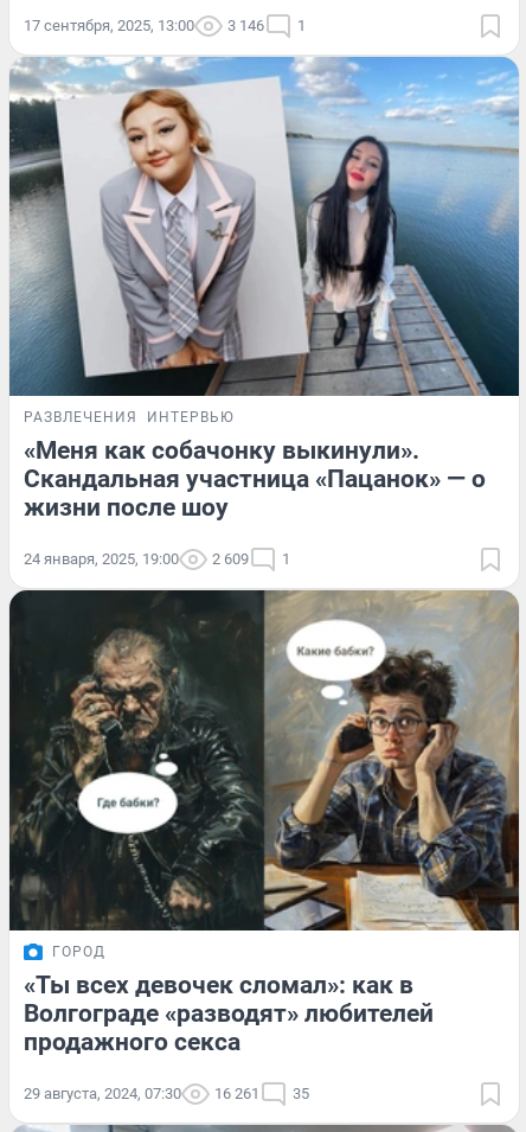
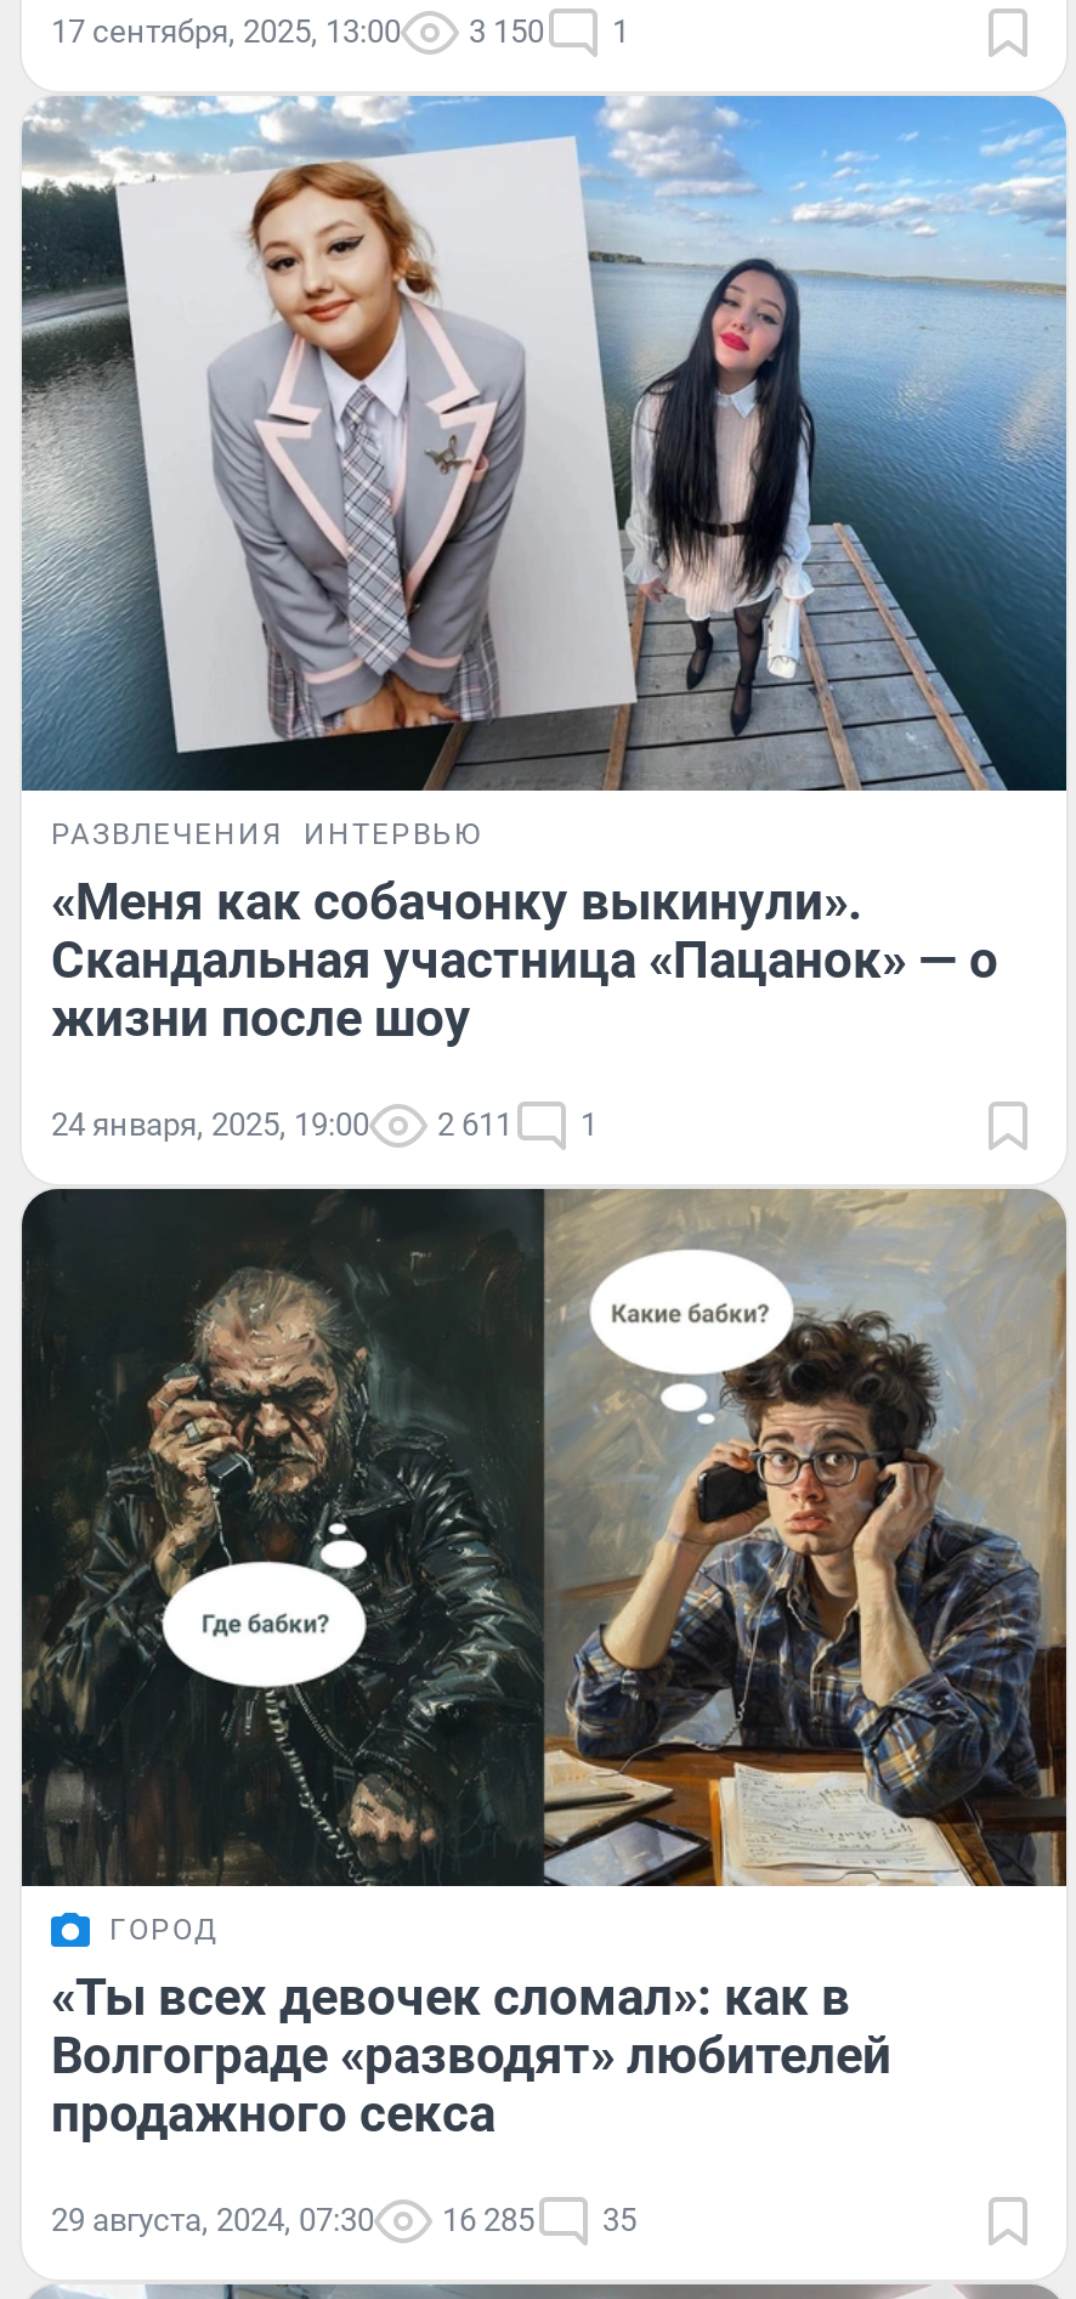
[24,16,306,34] 17 сентября, 2025, 13:00 3 146 1 -> [51,12,629,49] 17 сентября, 2025, 13:00 3 150 1
[24,550,290,568] 24 января, 2025, 19:00 2 609 1 -> [51,1107,598,1144] 24 января, 2025, 19:00 2 611 1
[24,1084,309,1102] 29 августа, 2024, 07:30 16 261 35 -> [51,2202,636,2238] 29 августа, 2024, 07:30 16 285 35

